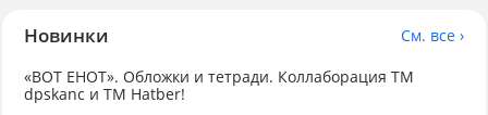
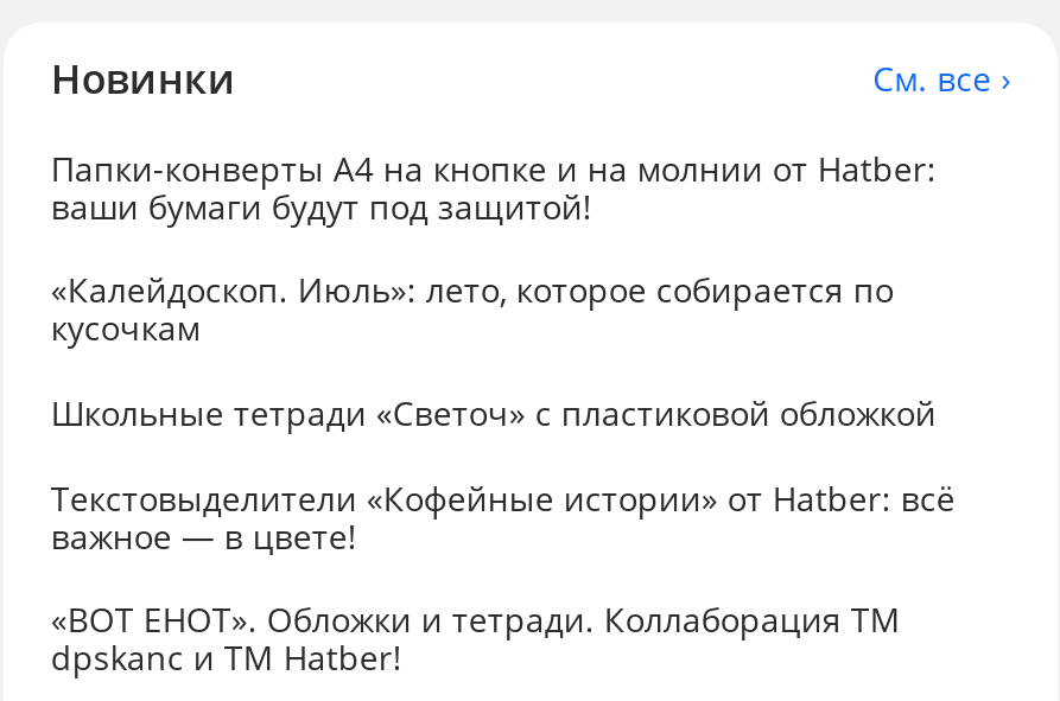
none -> [51,145,955,557] Папки-конверты А4 на кнопке и на молнии от Hatber: | ваши бумаги будут под защитой! | «Калейдоскоп. Июль»: лето, которое собирается по | кусочкам | Школьные тетради «Светоч» с пластиковой обложкой | Текстовыделители «Кофейные истории» от Hatber: всё | важное — в цвете!

